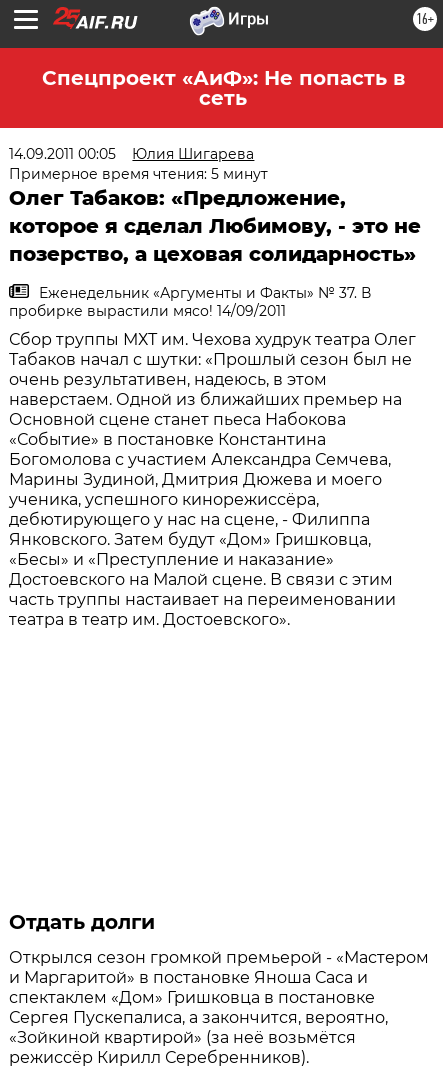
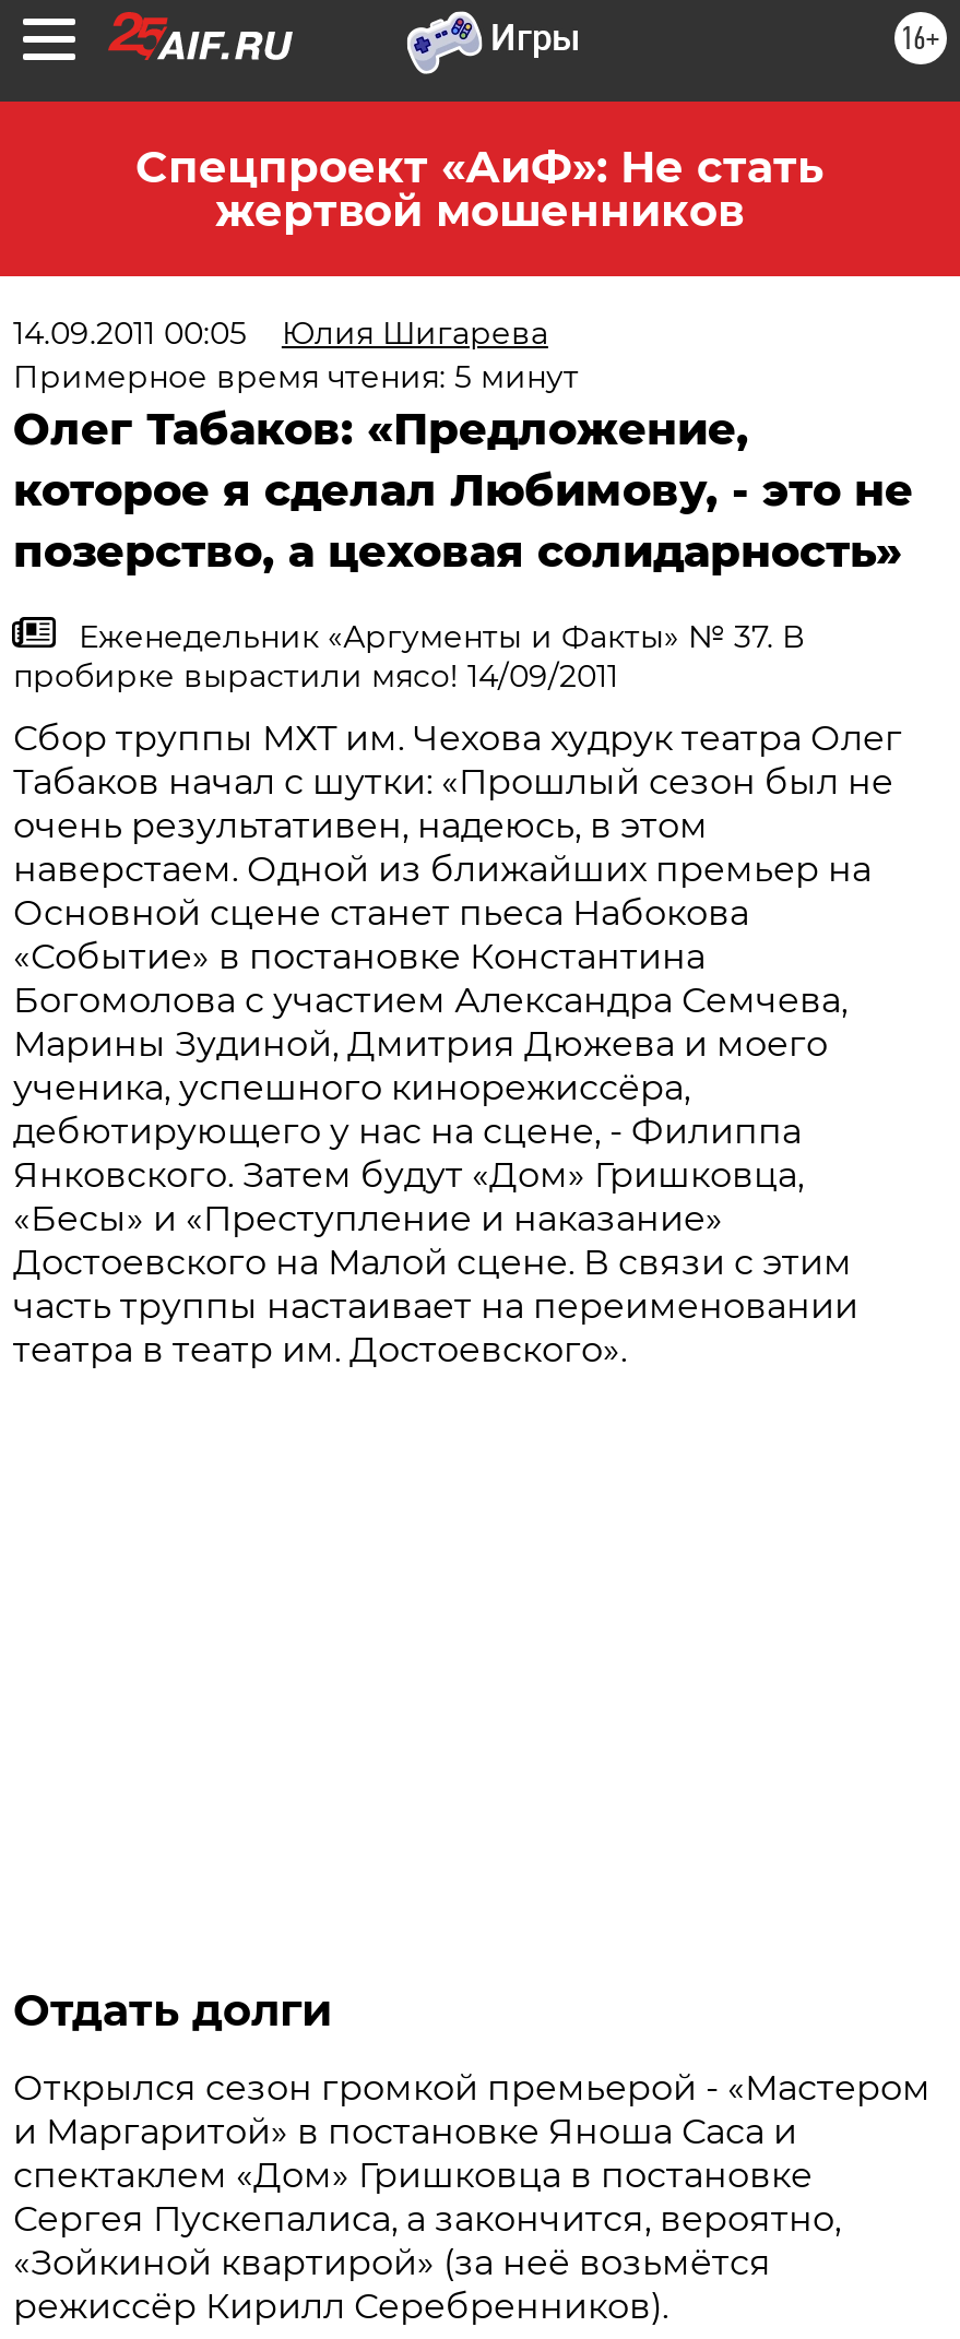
[41,66,404,110] Спецпроект «АиФ»: Не попасть в | сеть -> [135,141,823,237] Спецпроект «АиФ»: Не стать | жертвой мошенников

